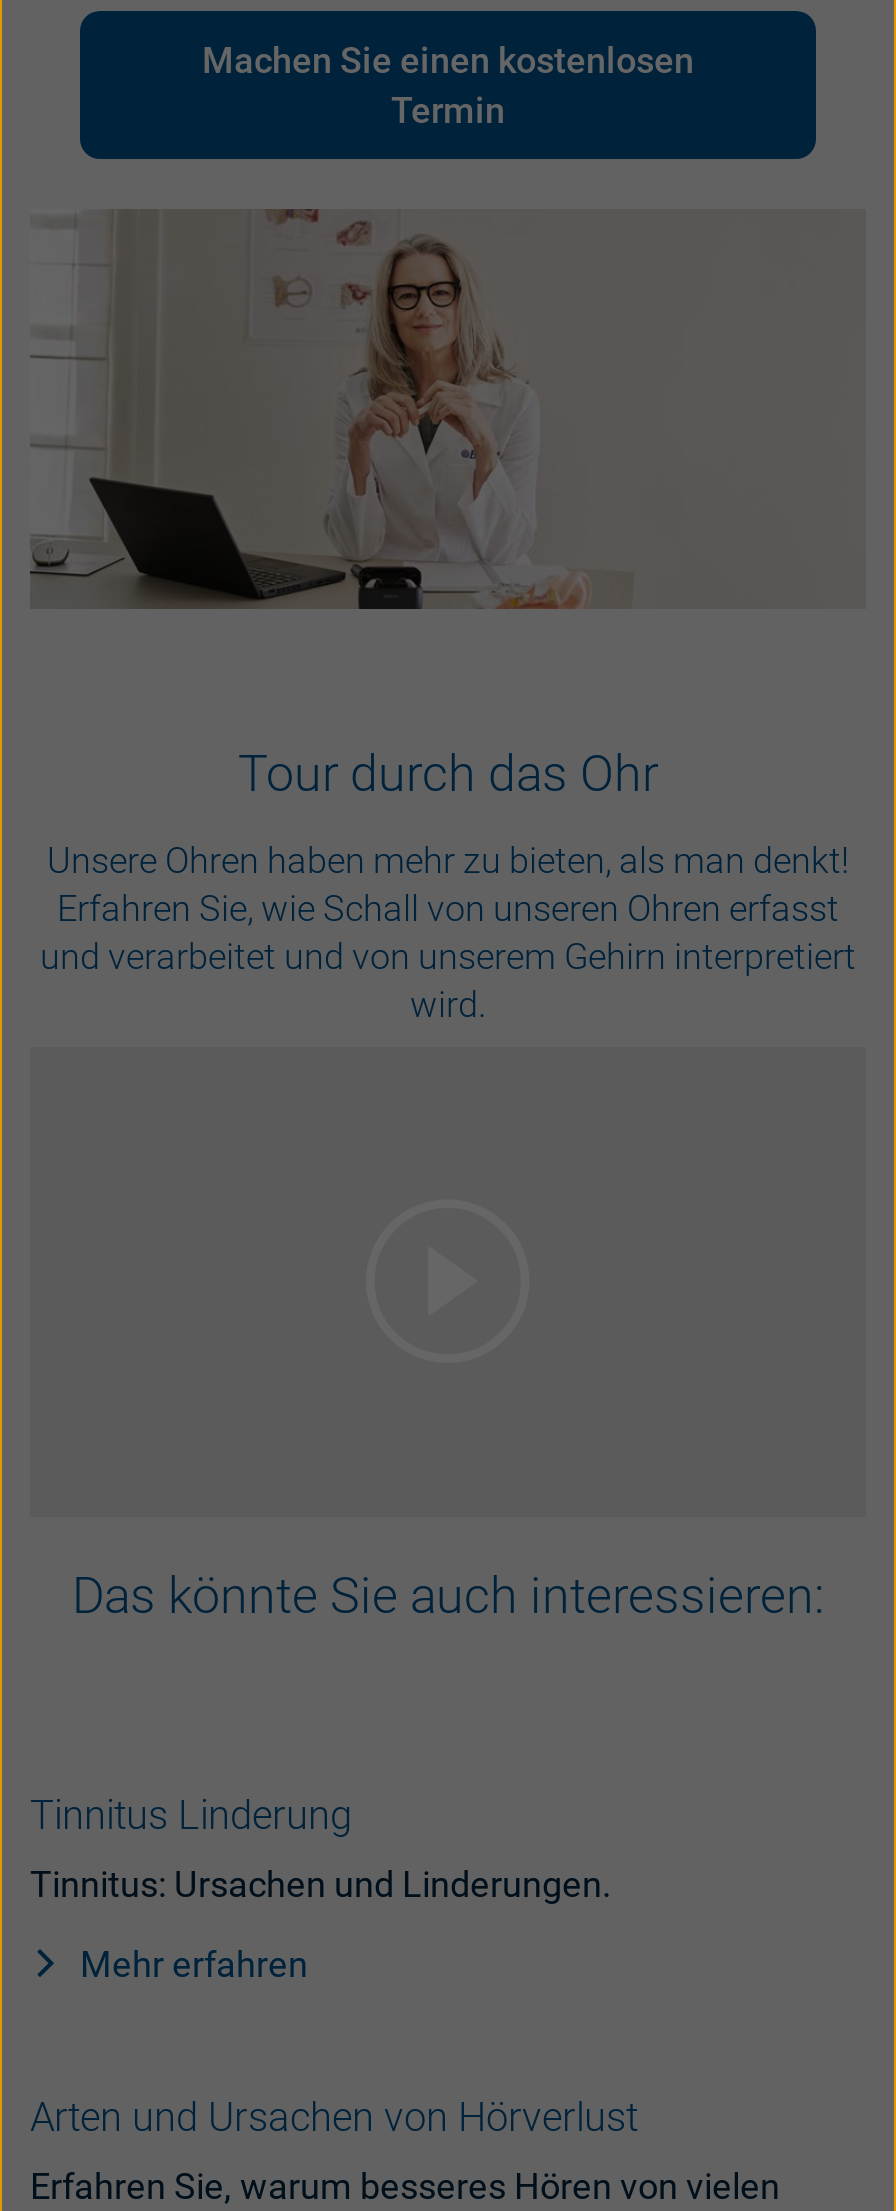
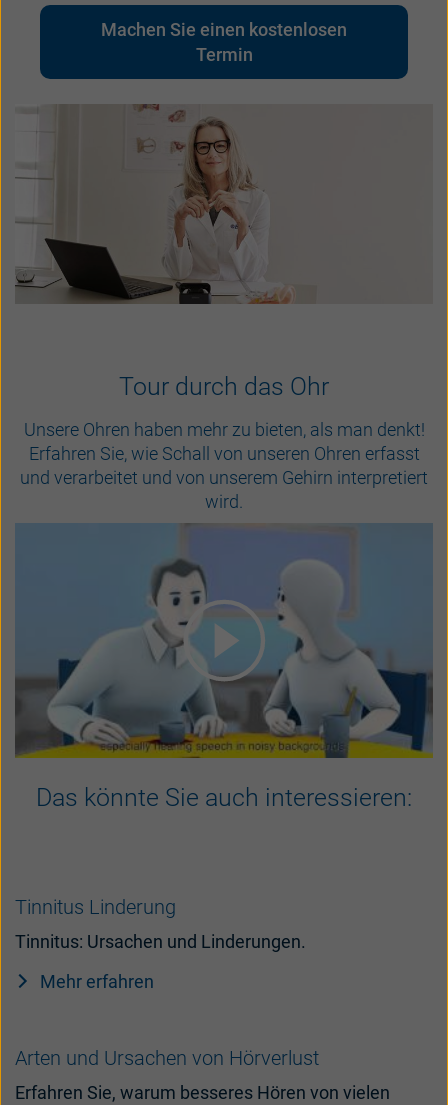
none -> [15,523,434,759] [image]

